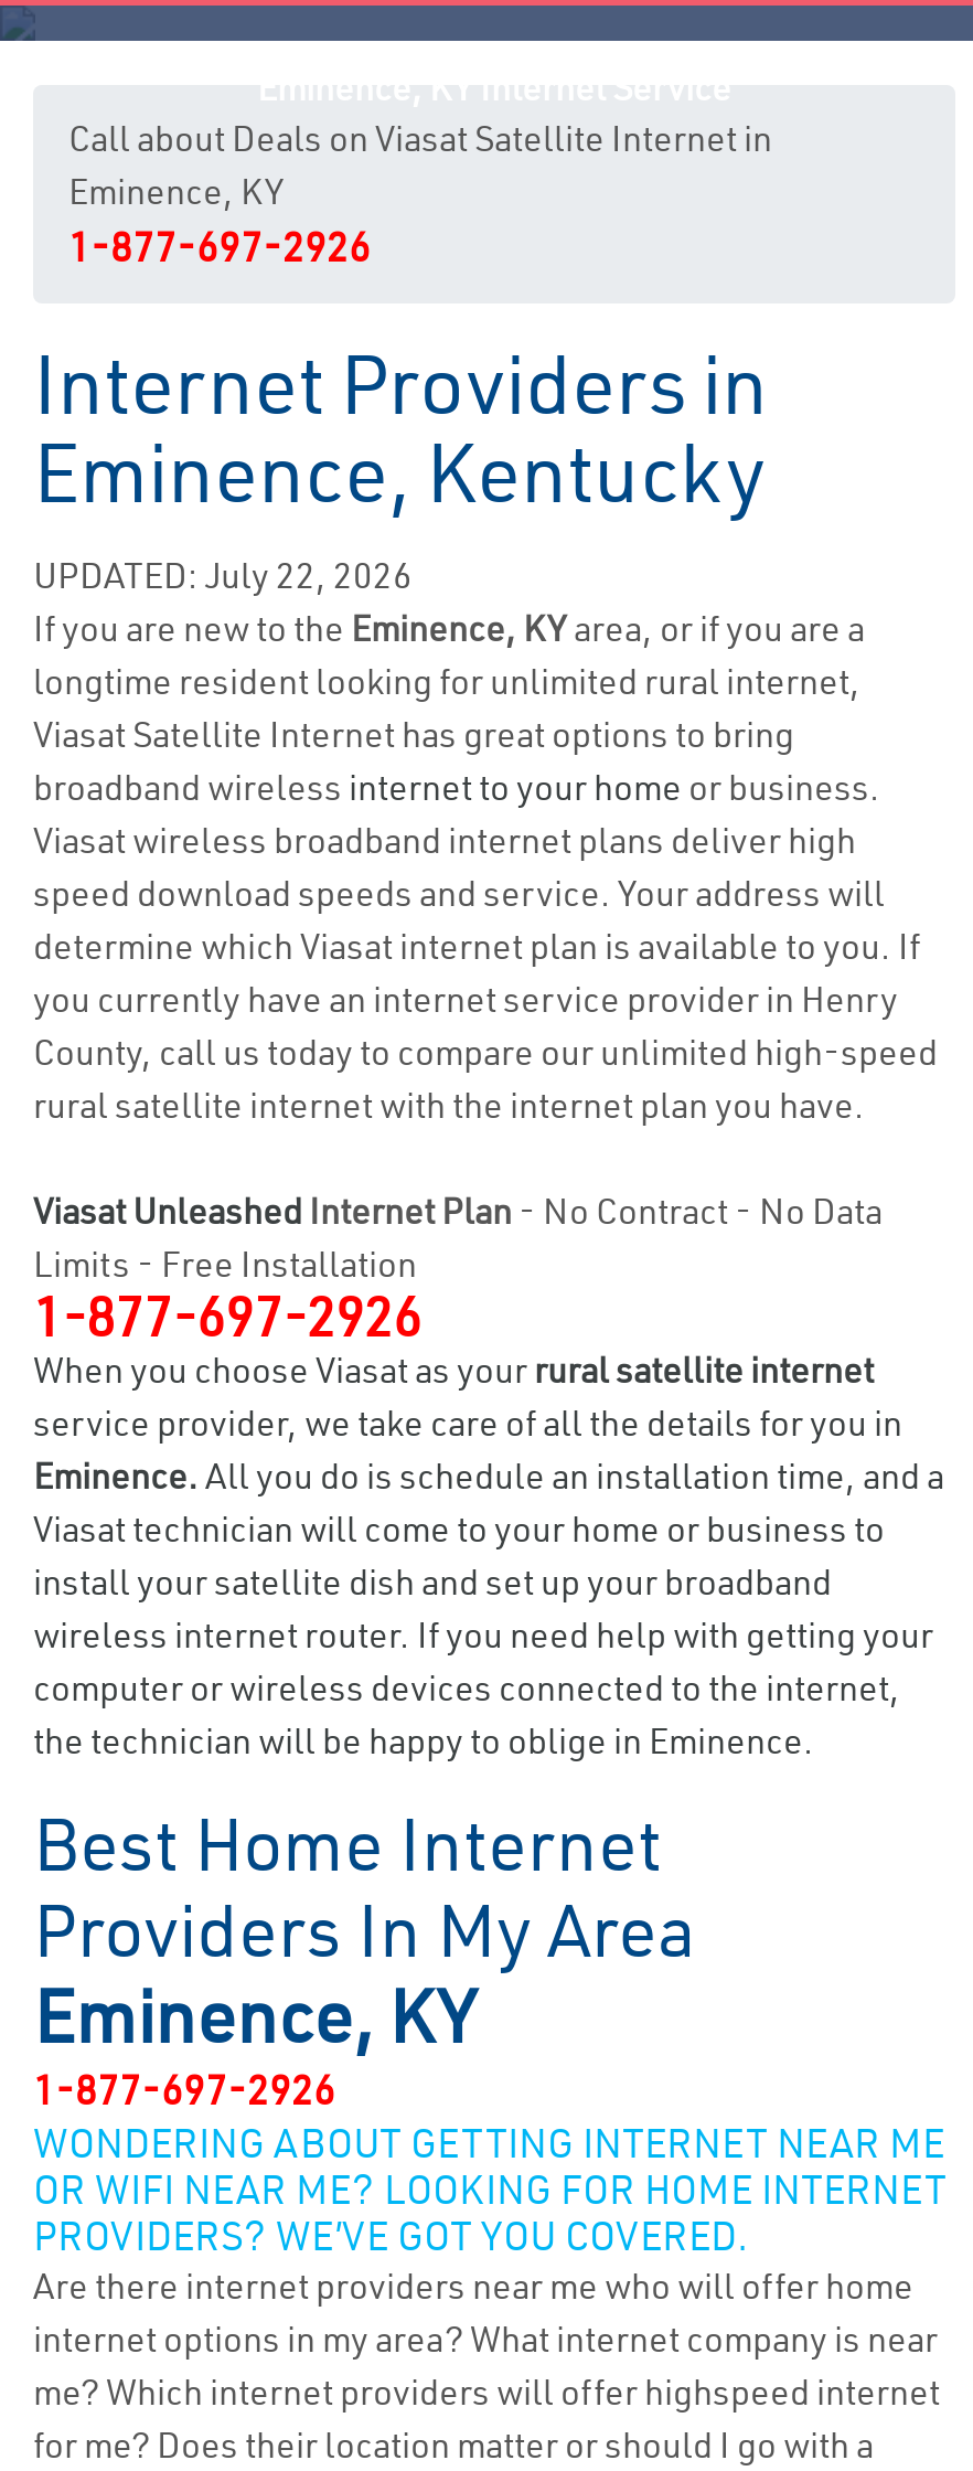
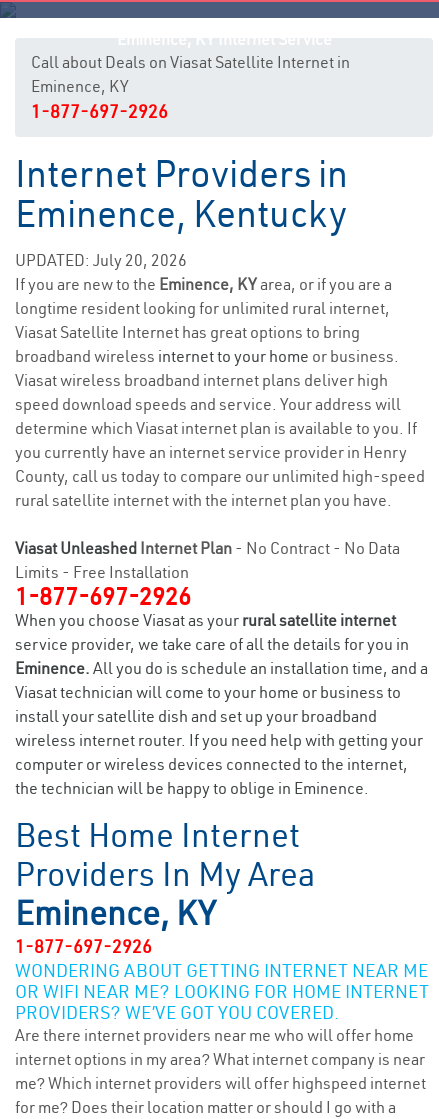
[33,553,413,597] UPDATED: July 22, 2026 -> [15,250,187,270] UPDATED: July 20, 2026

